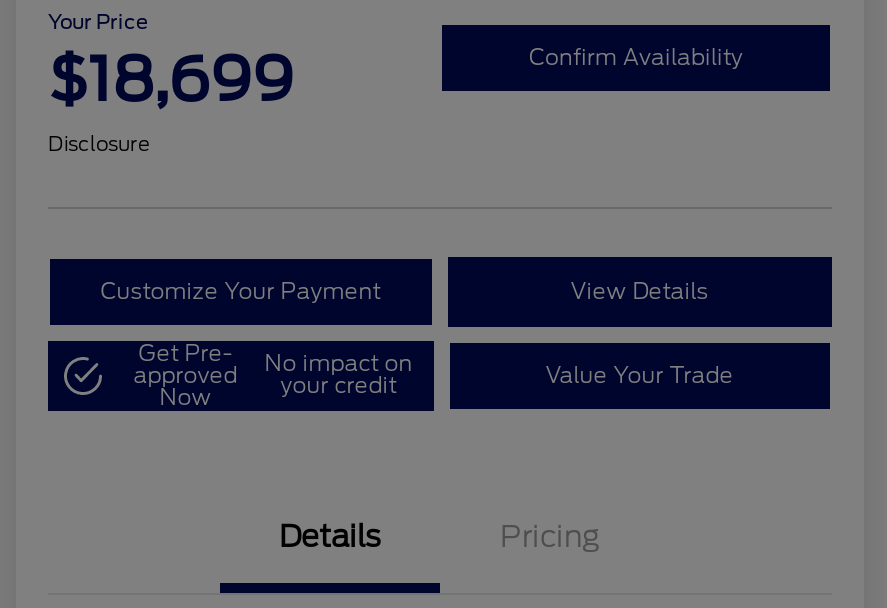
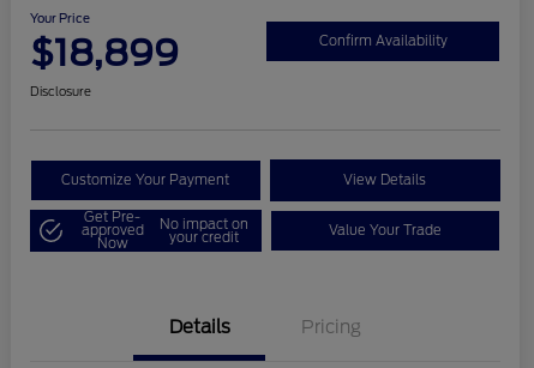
[48,43,294,115] $18,699 -> [30,31,179,74] $18,899

